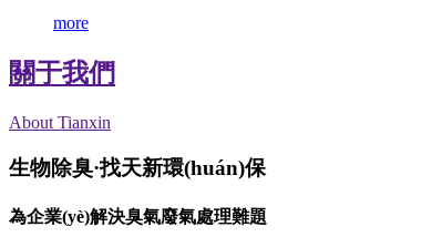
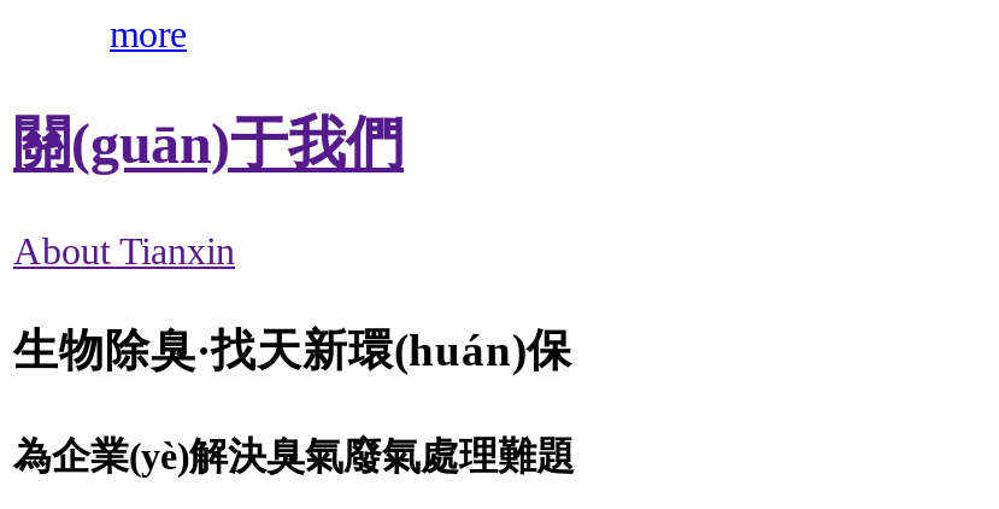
[9,59,115,88] 關于我們 -> [13,113,404,175] 關(guān)于我們

